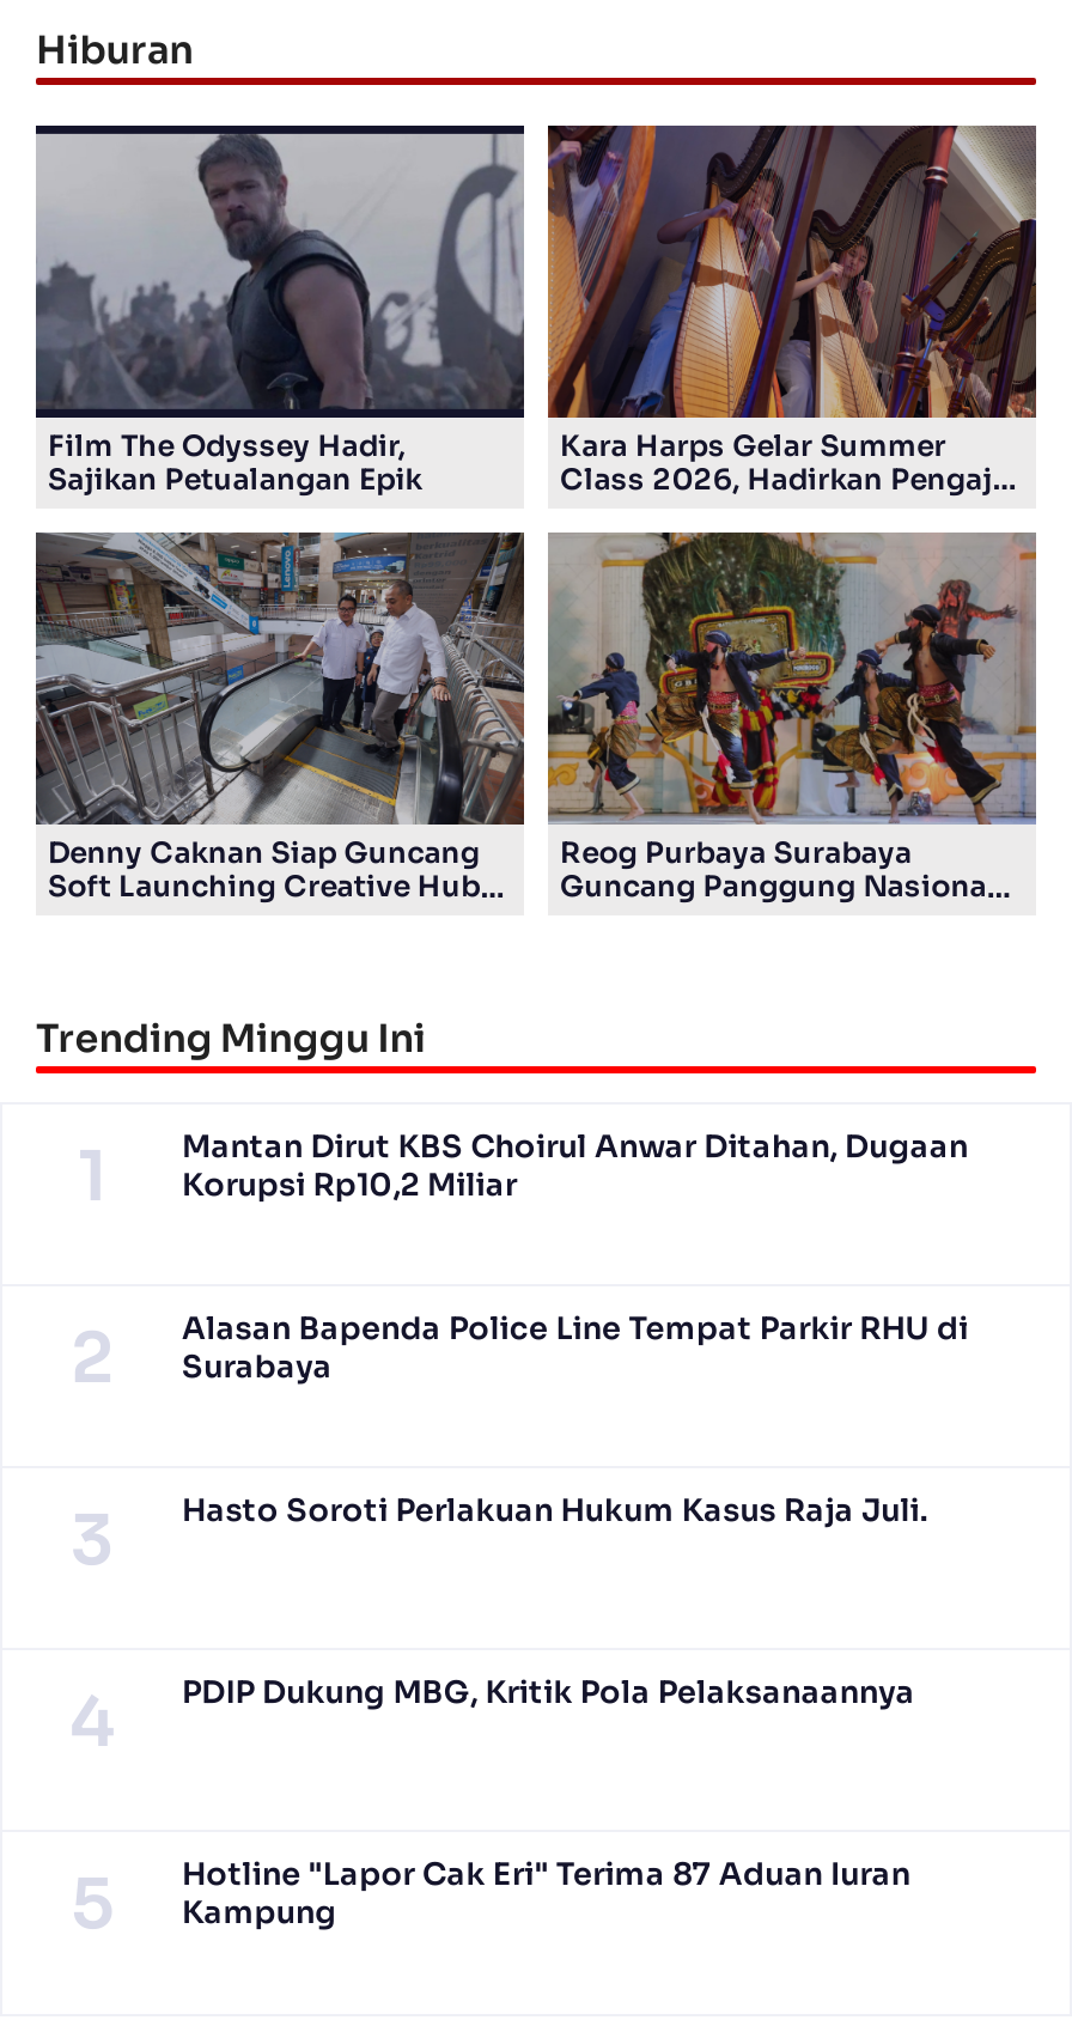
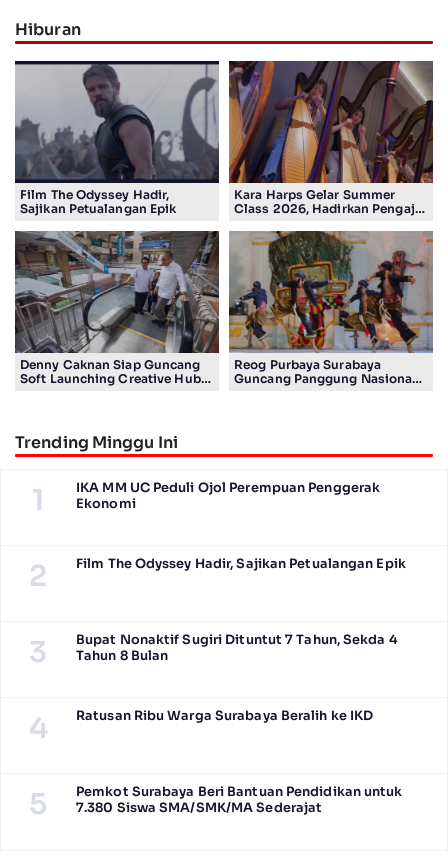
[182,1128,968,1205] Mantan Dirut KBS Choirul Anwar Ditahan, Dugaan | Korupsi Rp10,2 Miliar -> [76,480,380,512] IKA MM UC Peduli Ojol Perempuan Penggerak | Ekonomi
[182,1310,968,1387] Alasan Bapenda Police Line Tempat Parkir RHU di | Surabaya -> [76,556,406,572] Film The Odyssey Hadir, Sajikan Petualangan Epik
[182,1492,927,1531] Hasto Soroti Perlakuan Hukum Kasus Raja Juli. -> [76,632,397,664] Bupat Nonaktif Sugiri Dituntut 7 Tahun, Sekda 4 | Tahun 8 Bulan
[182,1674,915,1712] PDIP Dukung MBG, Kritik Pola Pelaksanaannya -> [76,708,373,724] Ratusan Ribu Warga Surabaya Beralih ke IKD
[182,1856,910,1933] Hotline "Lapor Cak Eri" Terima 87 Aduan Iuran | Kampung -> [76,784,402,816] Pemkot Surabaya Beri Bantuan Pendidikan untuk | 7.380 Siswa SMA/SMK/MA Sederajat

